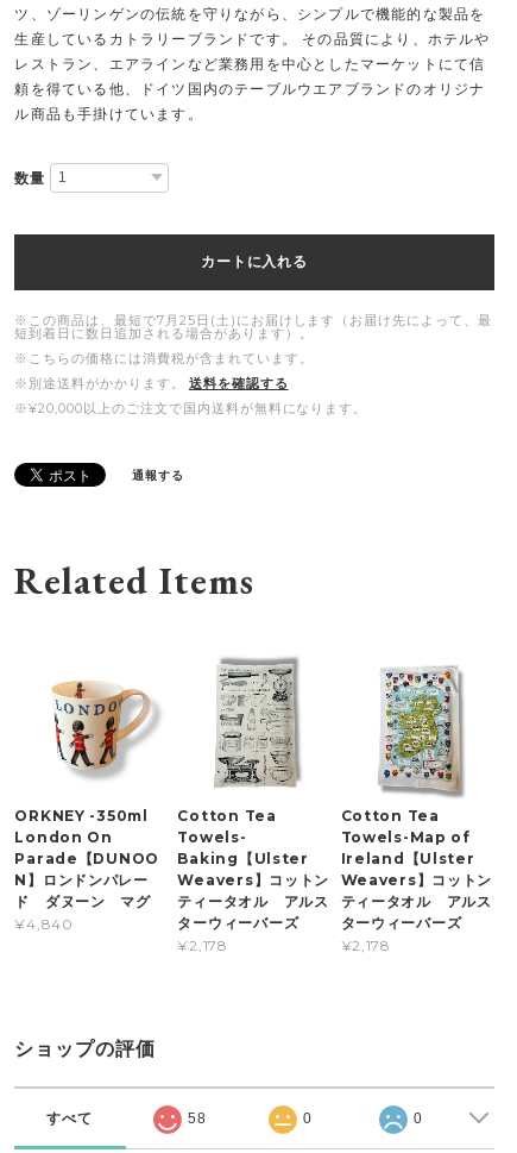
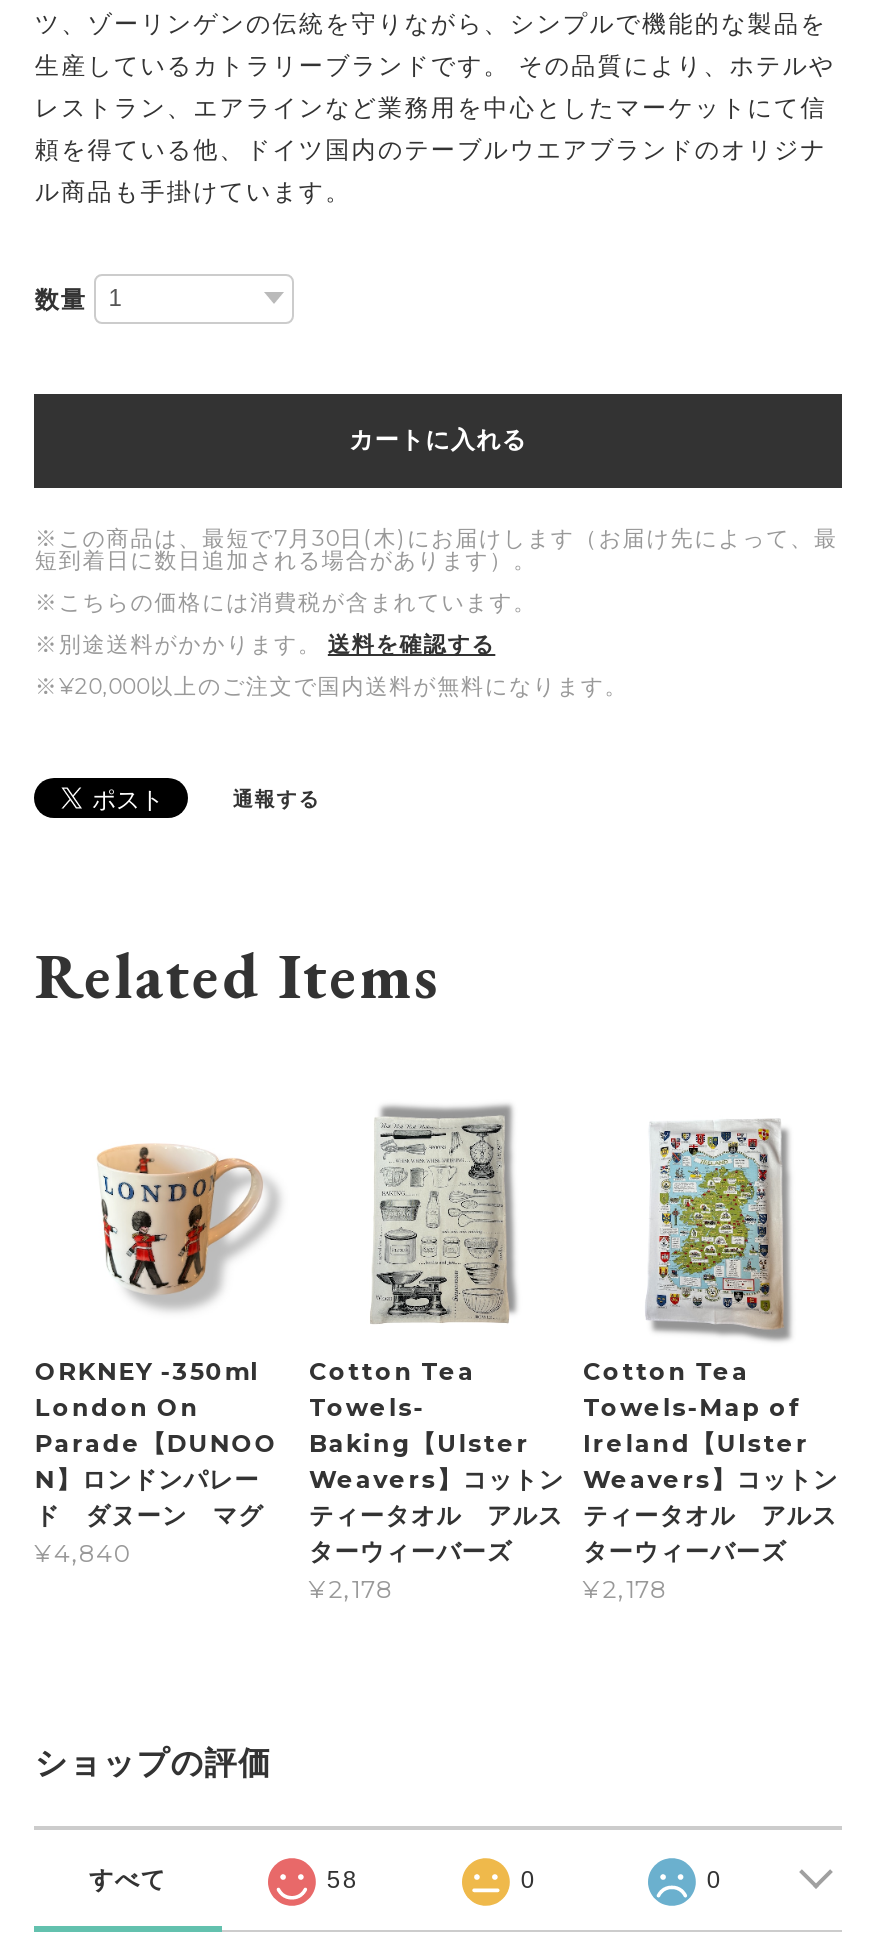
[15,312,492,328] ※この商品は、最短で7月25日(土)にお届けします（お届け先によって、最 -> [35,524,838,552] ※この商品は、最短で7月30日(木)にお届けします（お届け先によって、最

